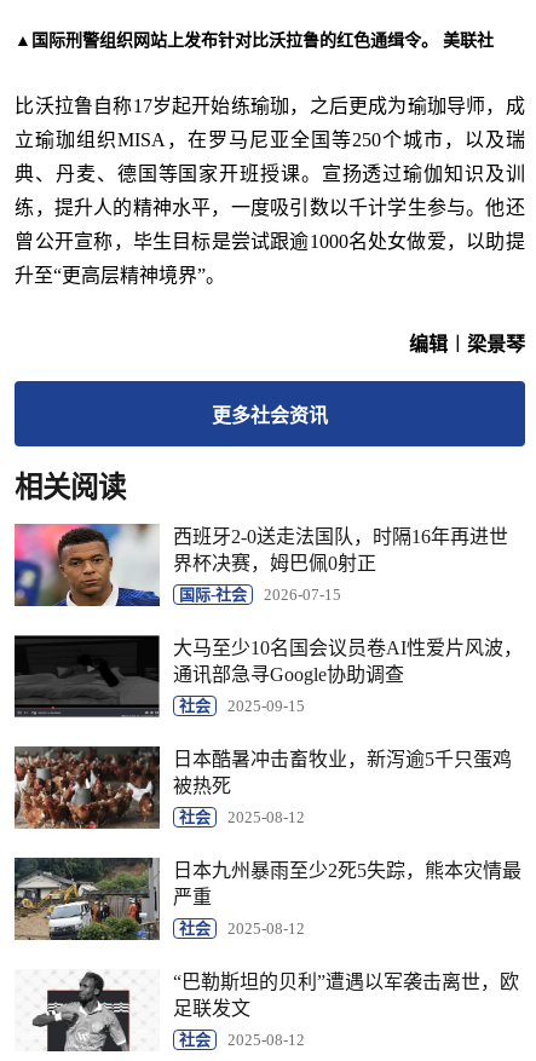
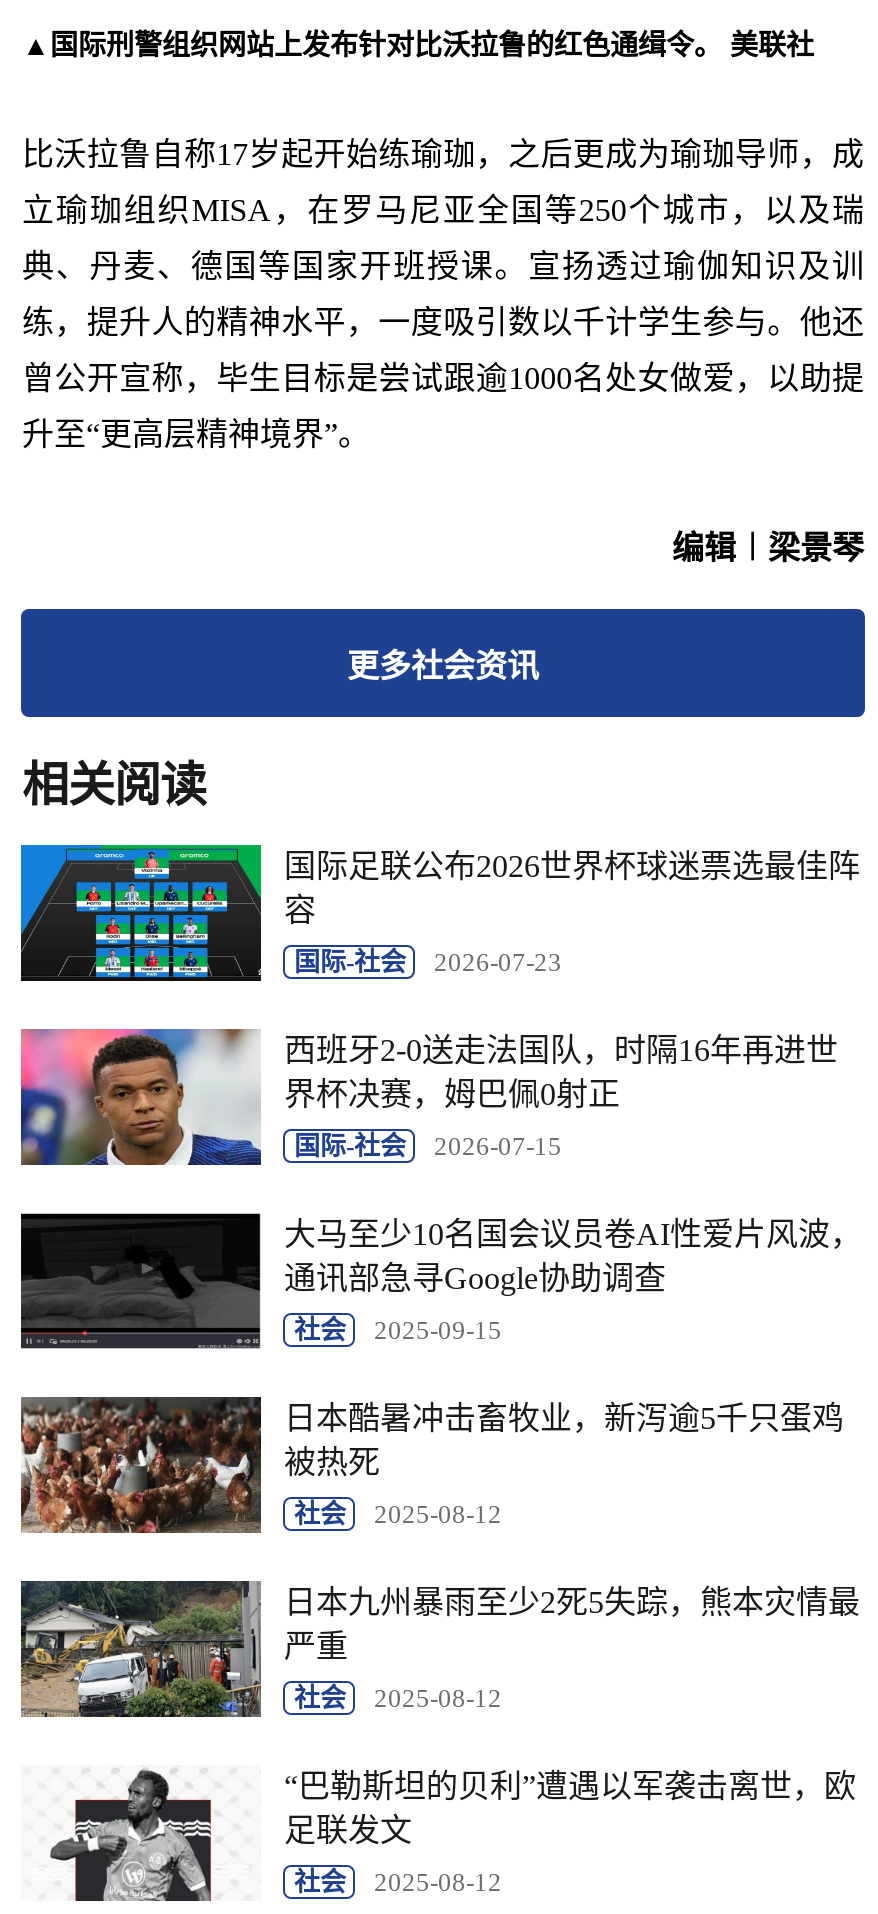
none -> [19,843,860,983] [image] | 国际足联公布2026世界杯球迷票选最佳阵 | 容 | 国际-社会 | 2026-07-23

